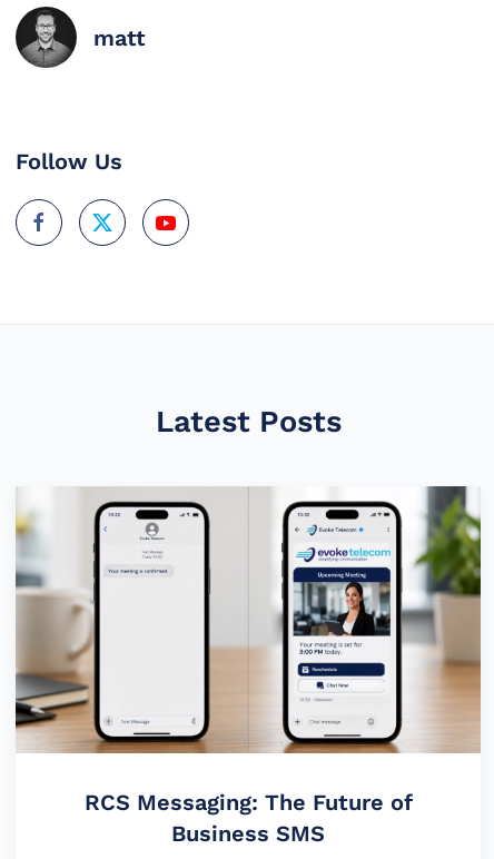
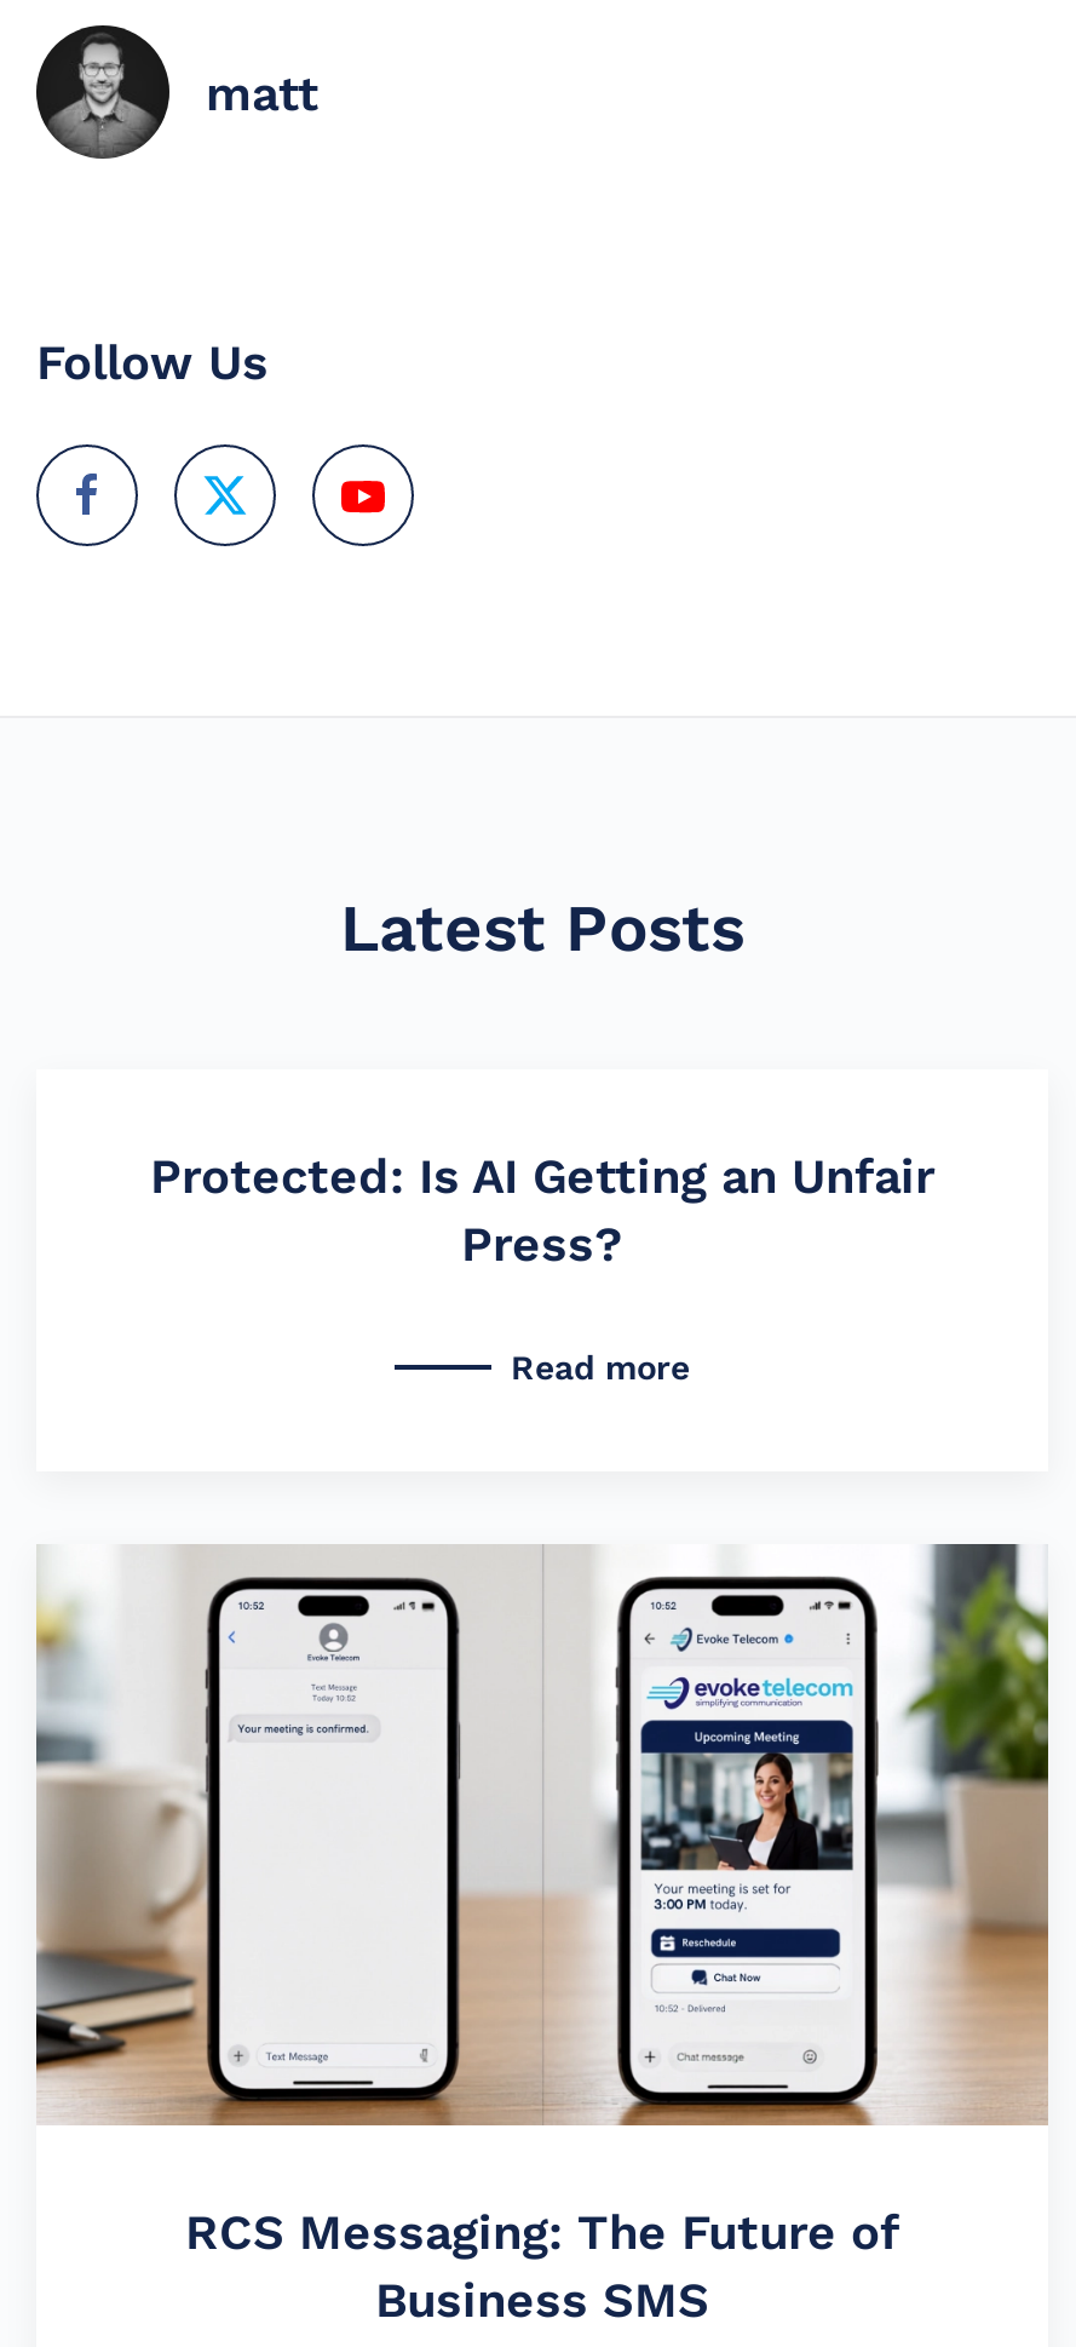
none -> [150,1147,934,1385] Protected: Is AI Getting an Unfair | Press? | Read more

